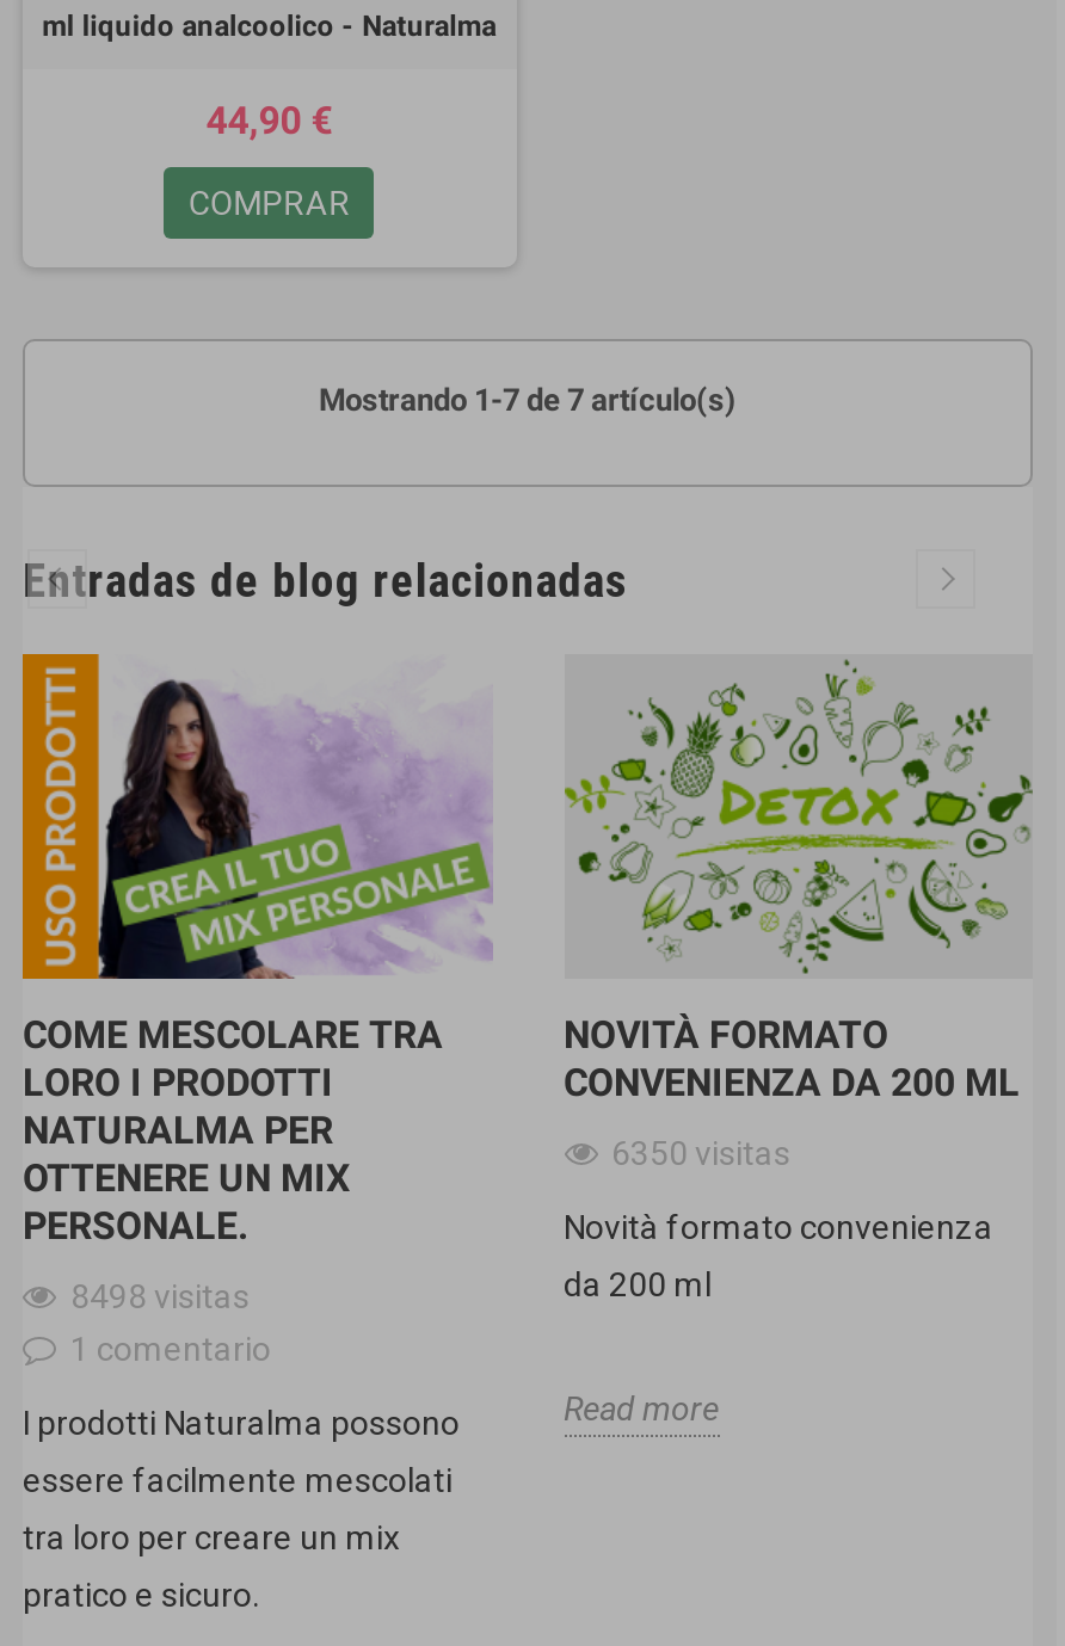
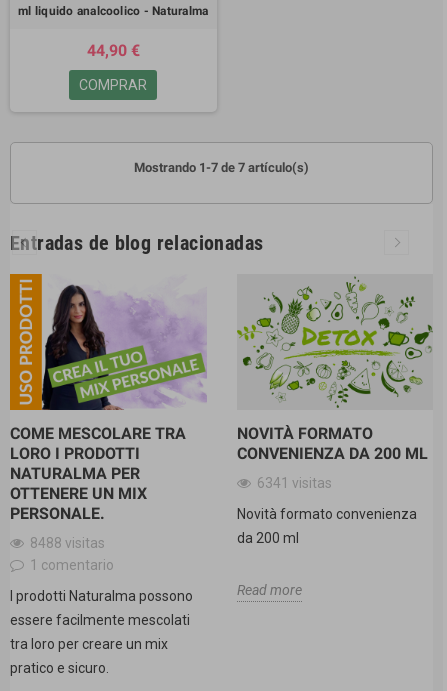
[611,1134,790,1172] 6350 visitas -> [256,475,331,491] 6341 visitas
[70,1277,250,1315] 8498 visitas -> [30,535,105,551] 8488 visitas

